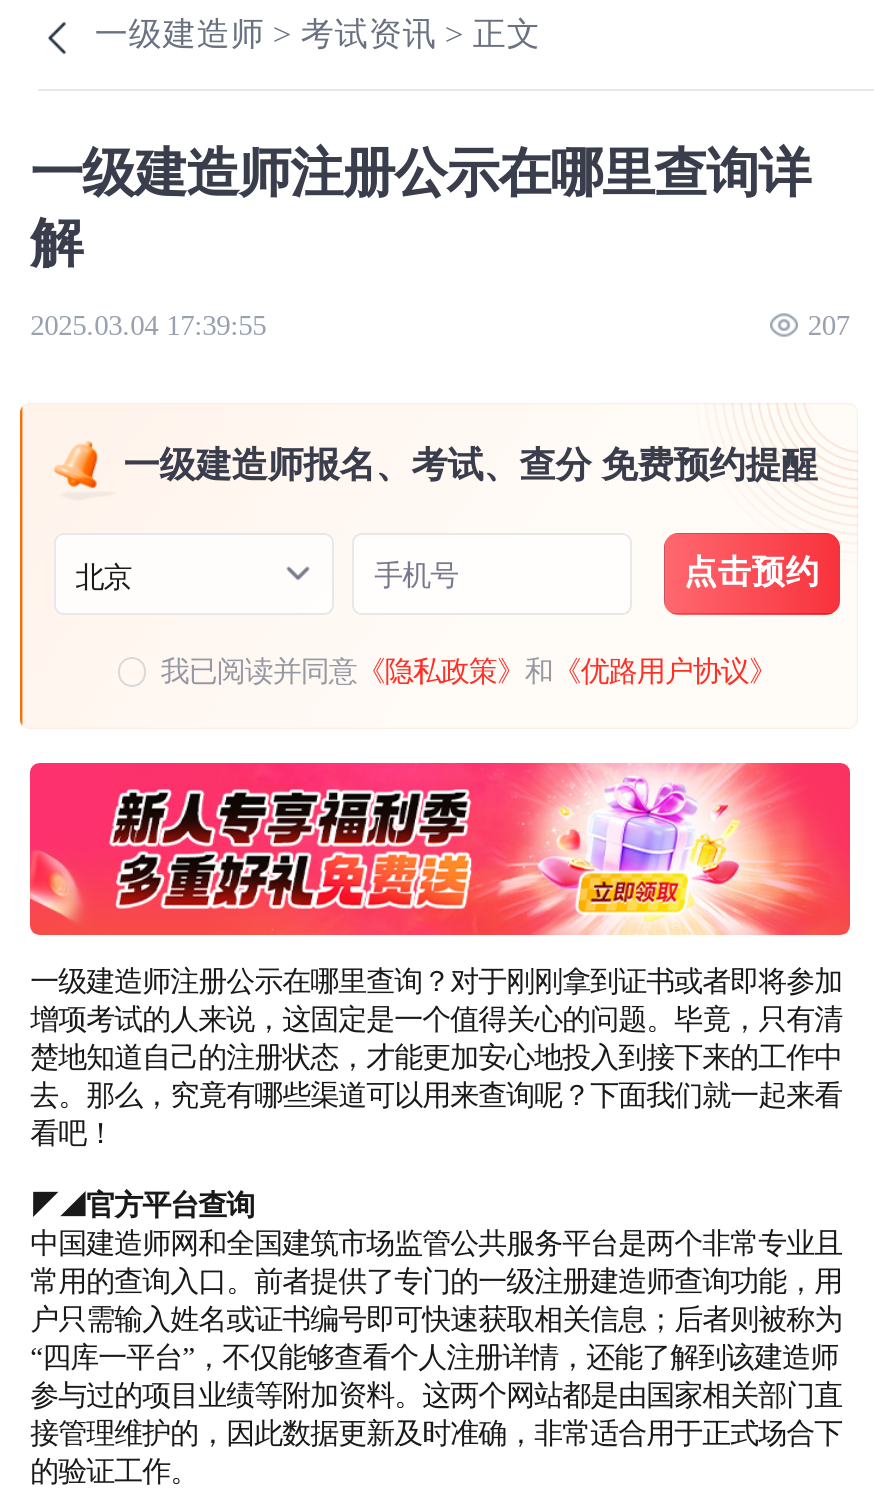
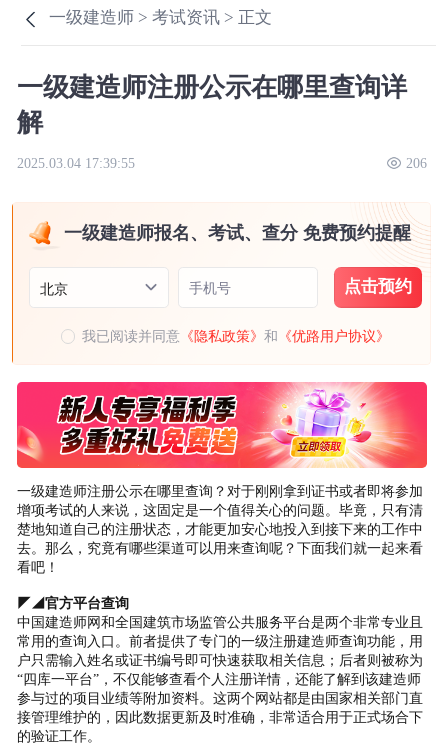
[808,309,850,341] 207 -> [406,155,427,171] 206

